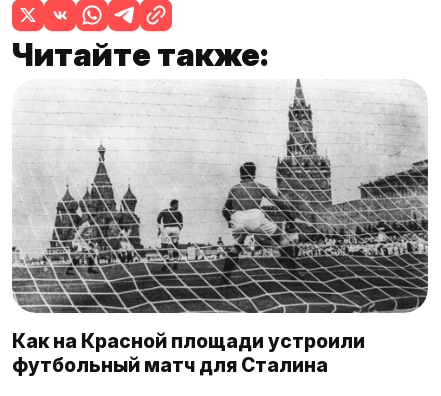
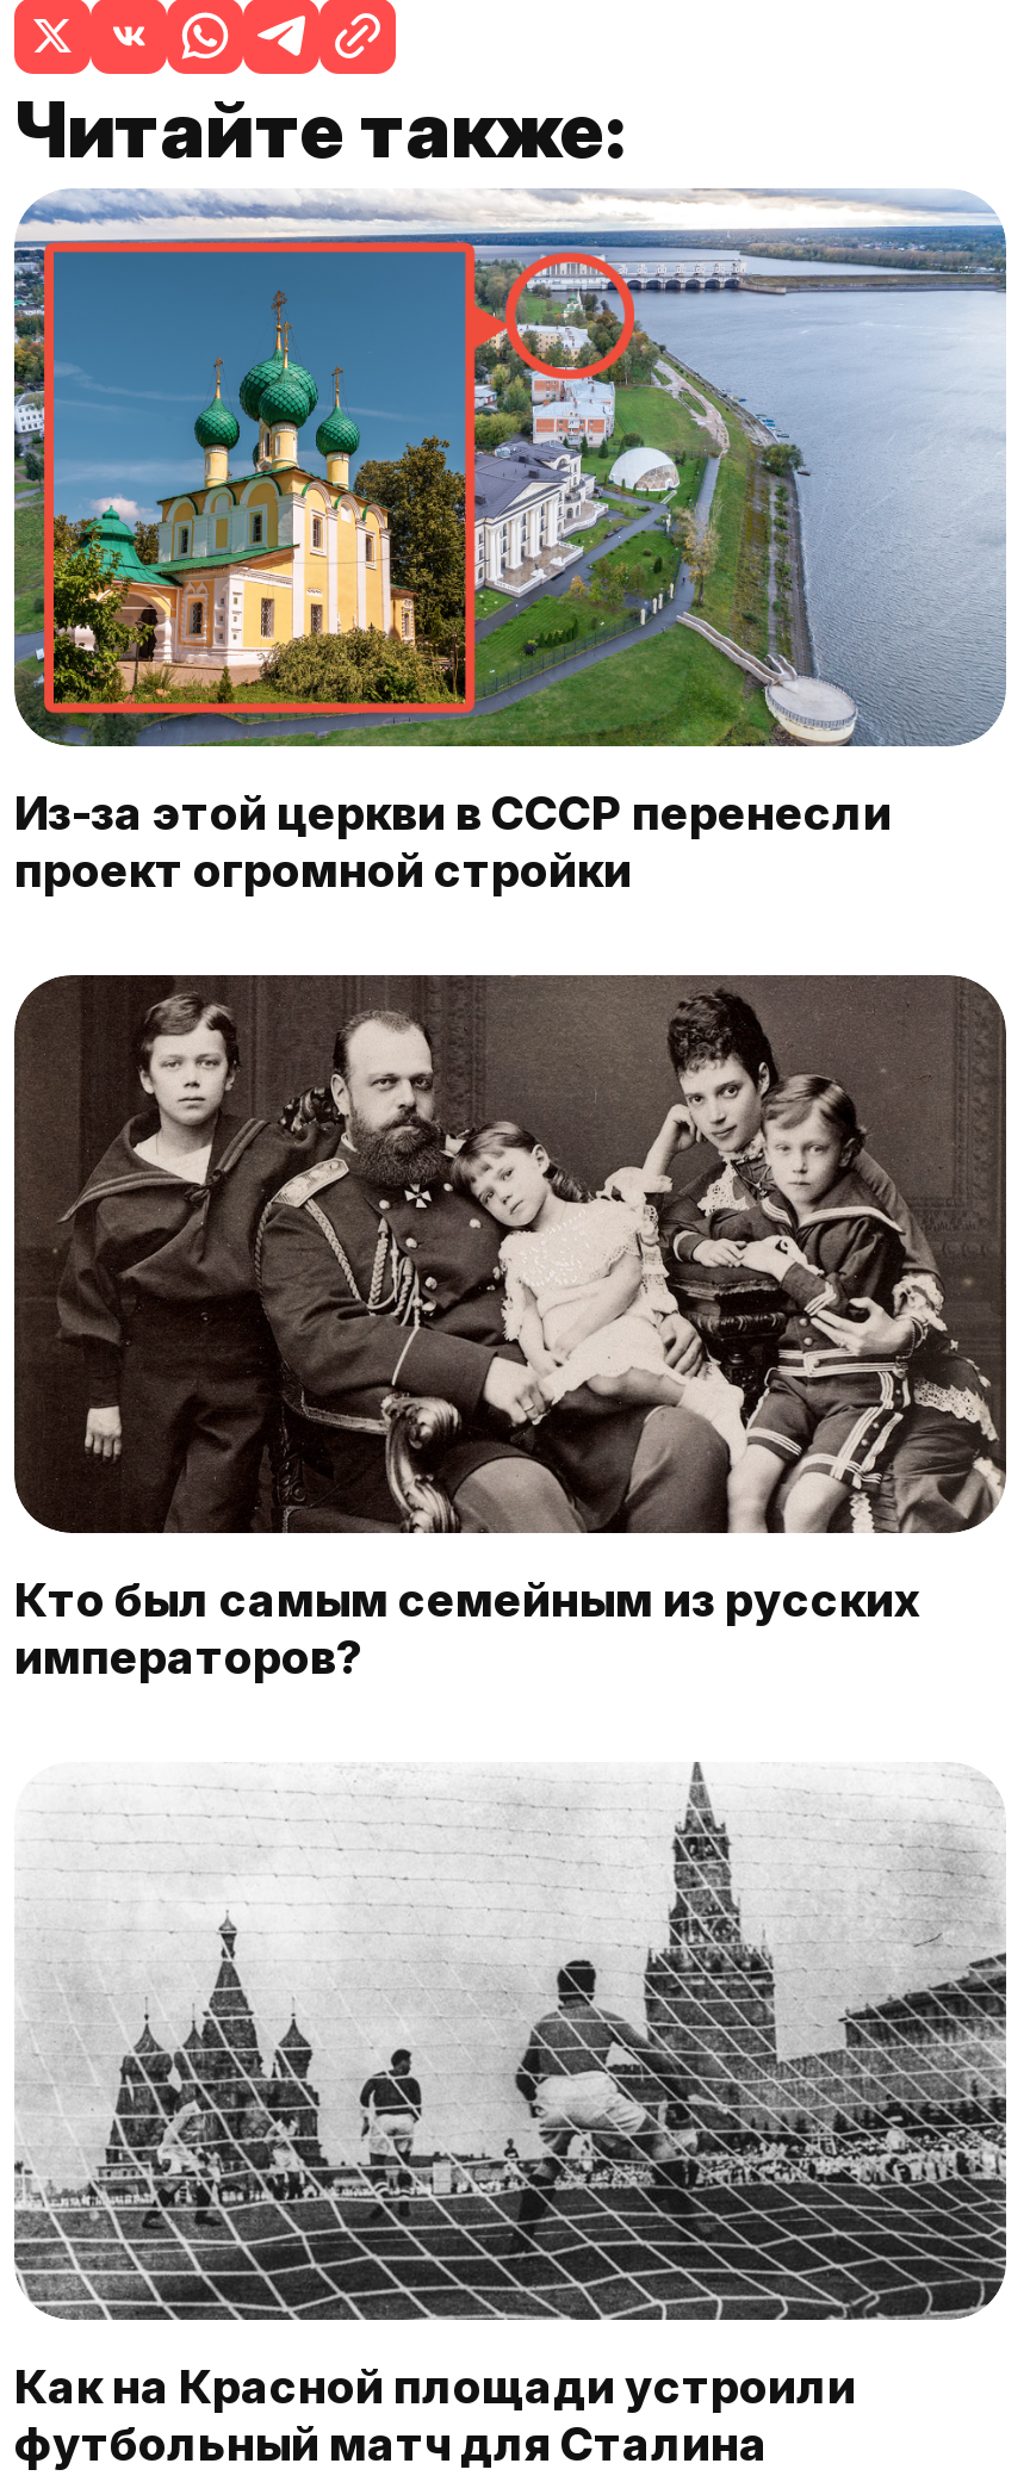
none -> [12,188,1009,898] [image] | Из-за этой церкви в СССР перенесли | проект огромной стройки
none -> [12,973,1009,1684] [image] | Кто был самым семейным из русских | императоров?

